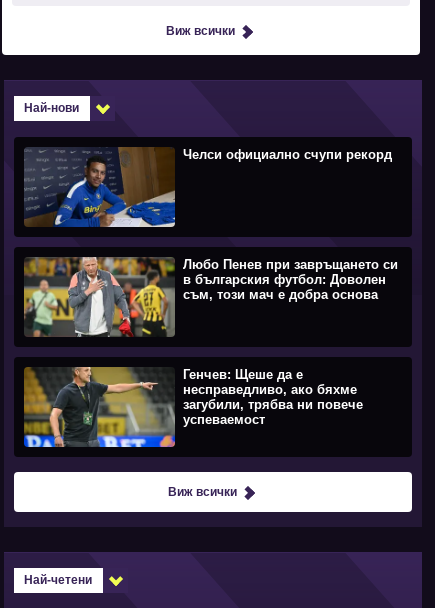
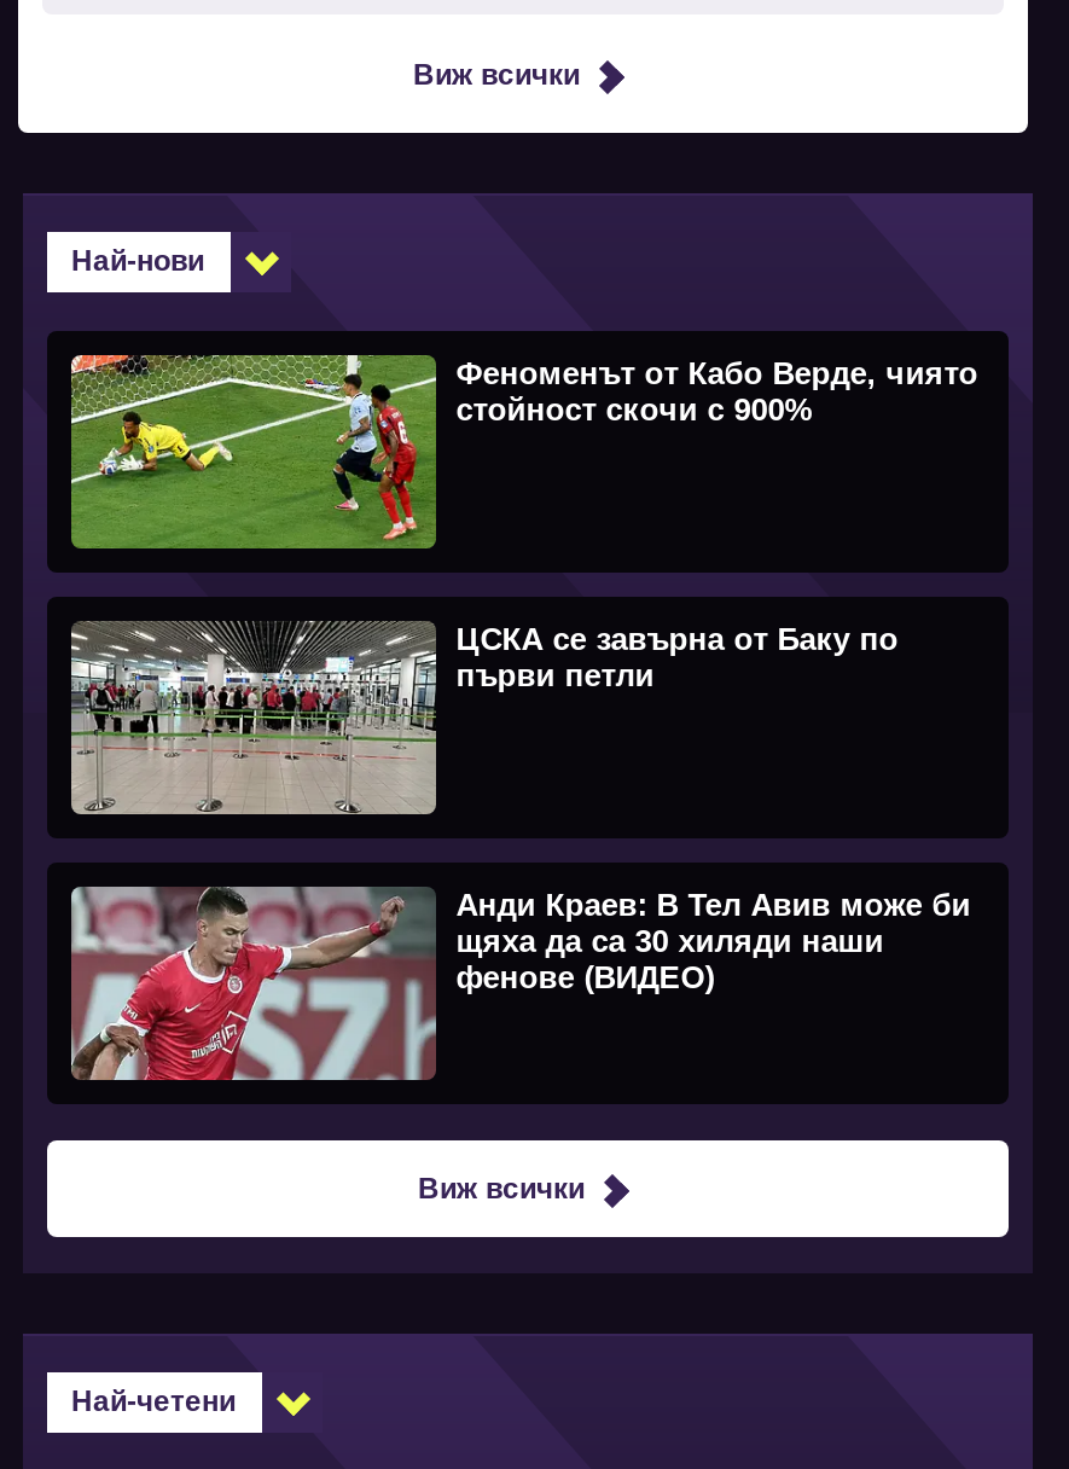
[24,147,392,228] [image] | Челси официално счупи рекорд -> [71,353,978,551] [image] | Феноменът от Кабо Верде, чиято | стойност скочи с 900%
[23,257,398,337] [image] | Любо Пенев при завръщането си | в българския футбол: Доволен | съм, този мач е добра основа -> [69,621,898,817] [image] | ЦСКА се завърна от Баку по | първи петли
[23,366,363,448] [image] | Генчев: Щеше да е | несправедливо, ако бяхме | загубили, трябва ни повече | успеваемост -> [69,884,970,1082] [image] | Анди Краев: В Тел Авив може би | щяха да са 30 хиляди наши | фенове (ВИДЕО)

